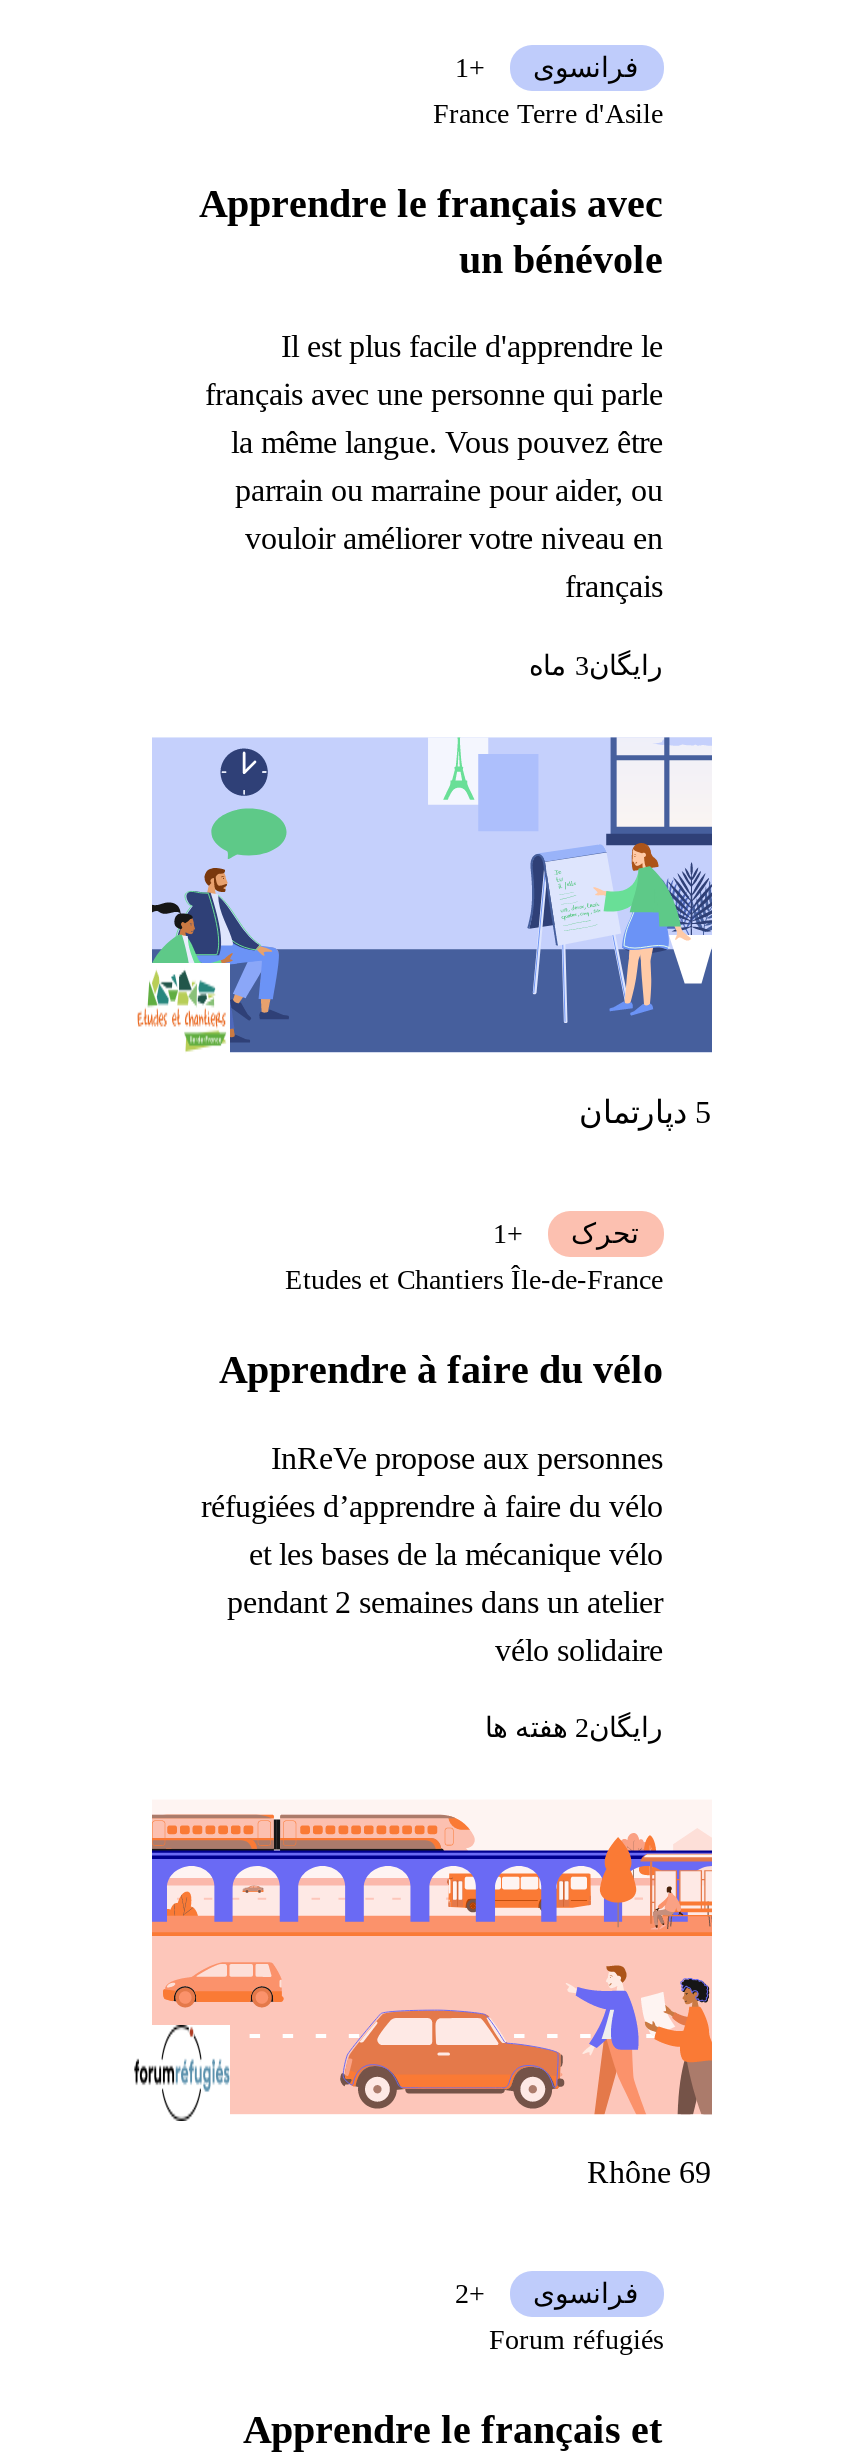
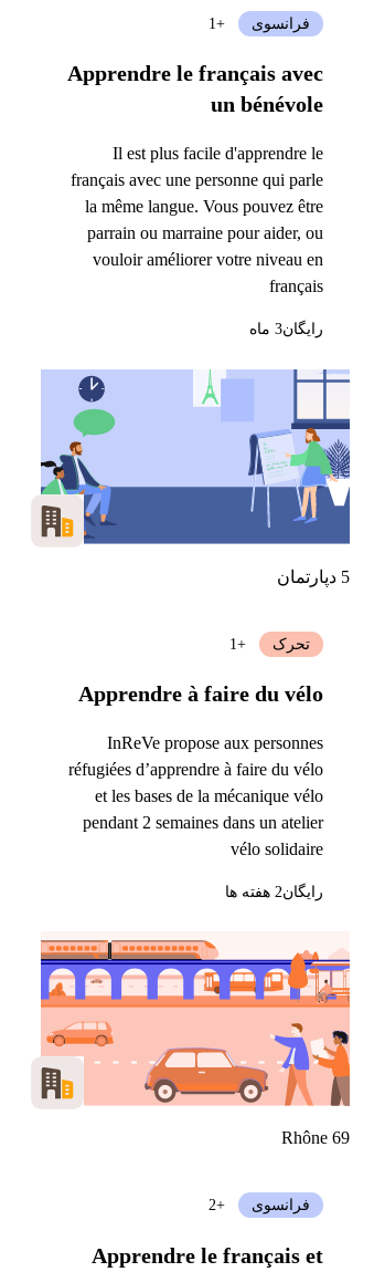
[433,99,663,129] France Terre d'Asile -> none
[136,965,226,1055] [image] -> [32,496,83,546] [image]
[285,1265,663,1295] Etudes et Chantiers Île-de-France -> none
[132,2023,232,2123] [image] -> [31,1056,84,1109] [image]
[489,2326,663,2356] Forum réfugiés -> none

